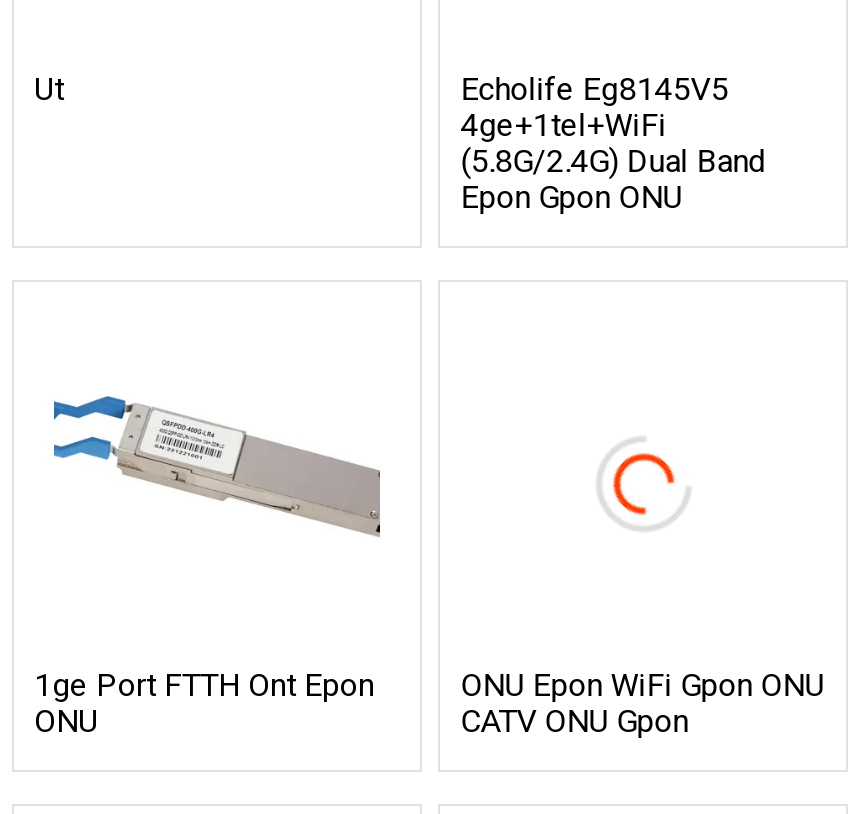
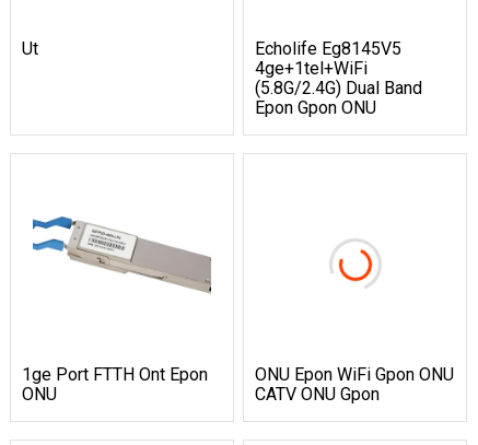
[602,440,690,532] [image] -> [335,239,382,290] [image]

